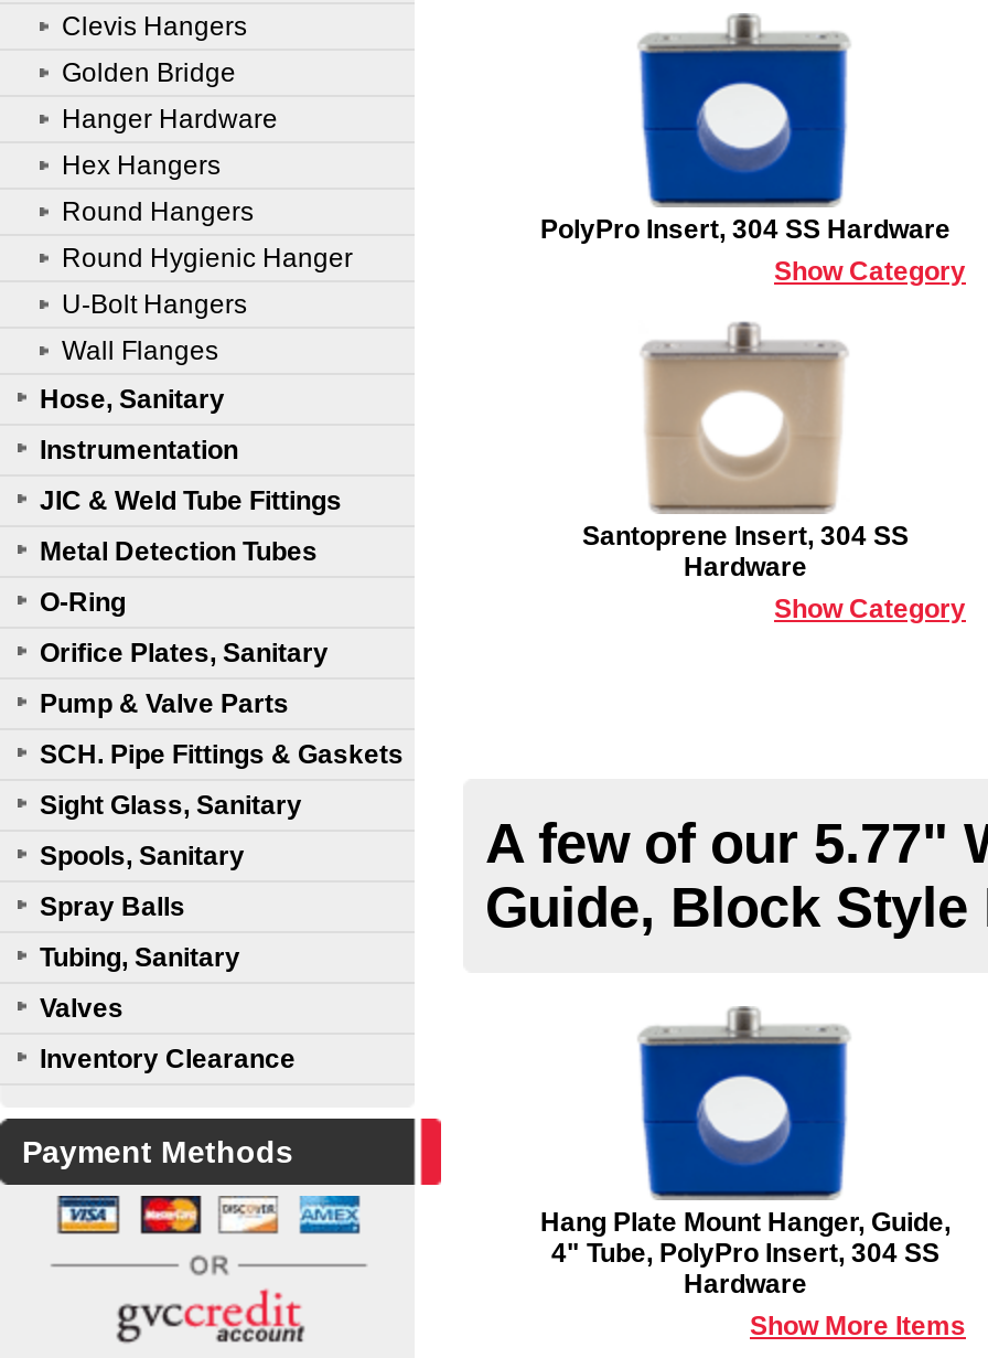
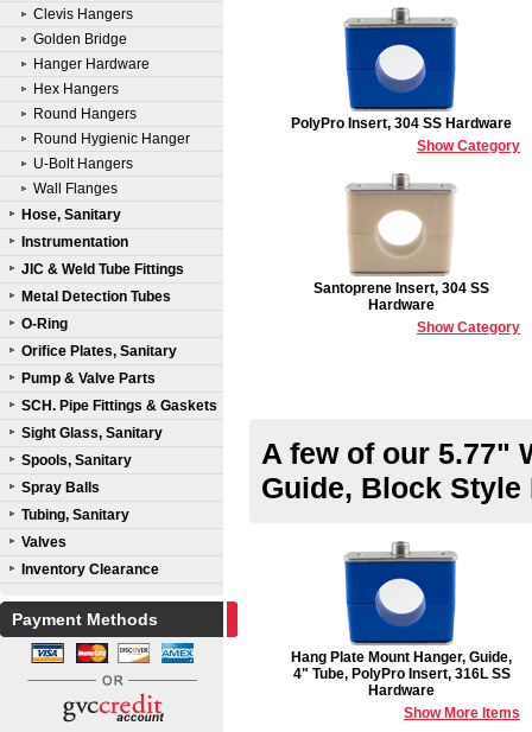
[551,1238,939,1269] 4" Tube, PolyPro Insert, 304 SS -> [293,666,510,682] 4" Tube, PolyPro Insert, 316L SS

